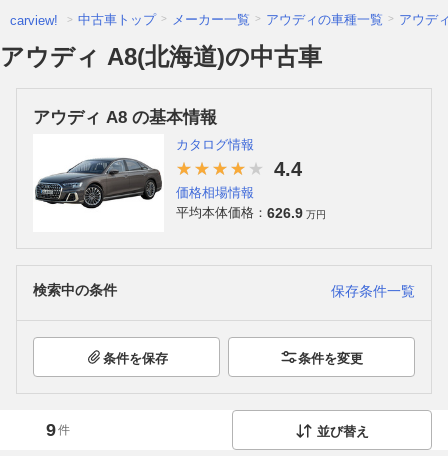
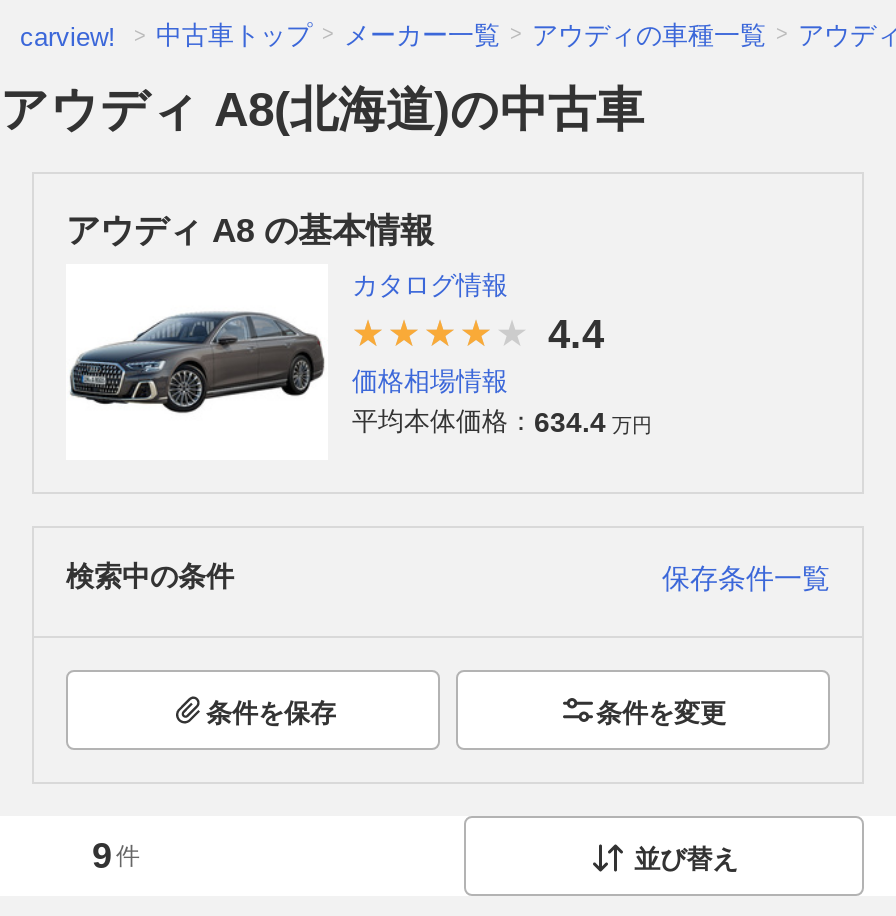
[176,204,326,220] 平均本体価格：626.9 万円 -> [352,405,652,437] 平均本体価格：634.4 万円

